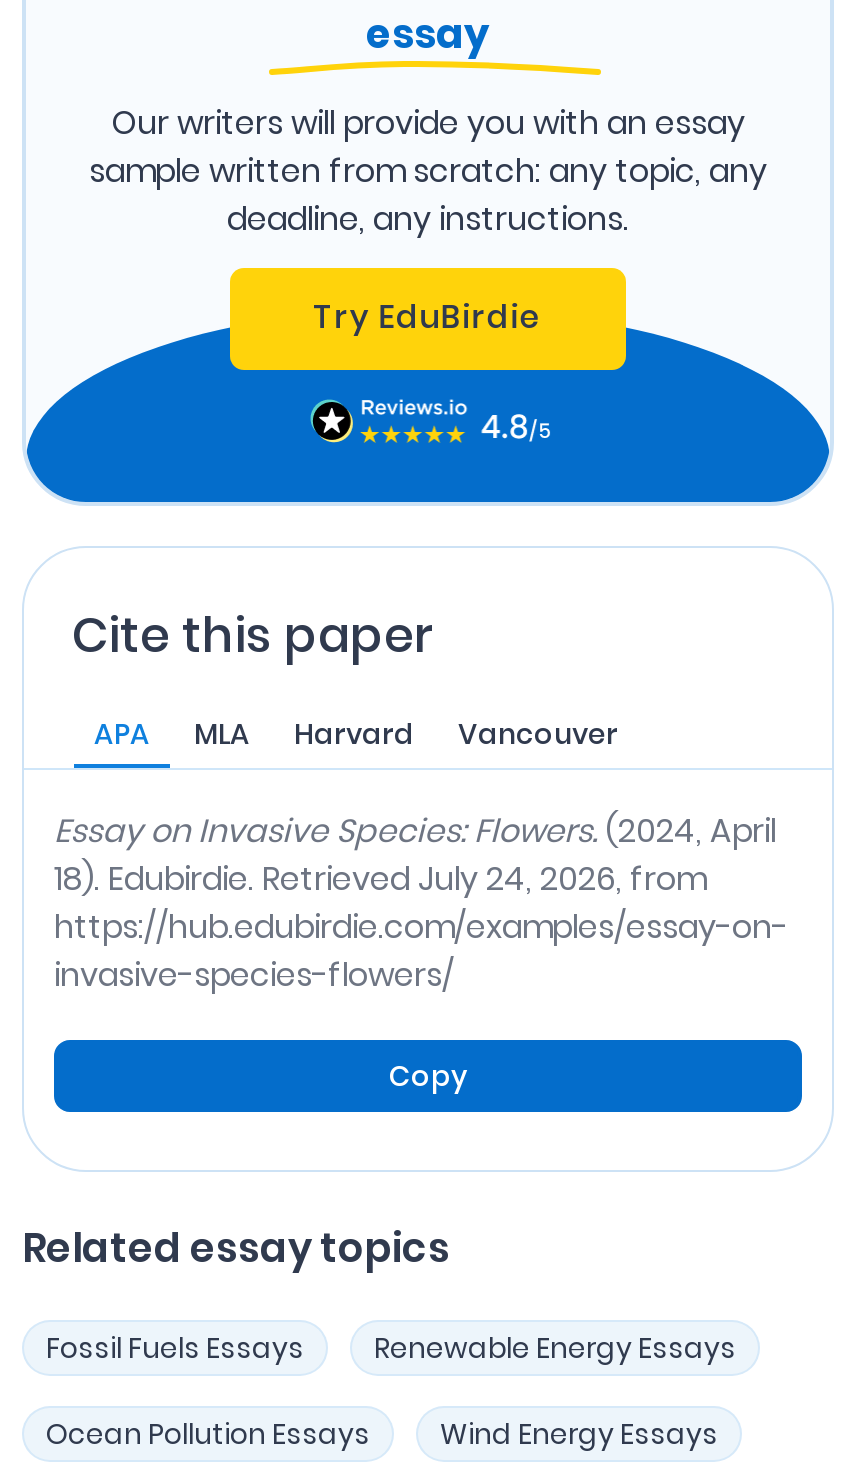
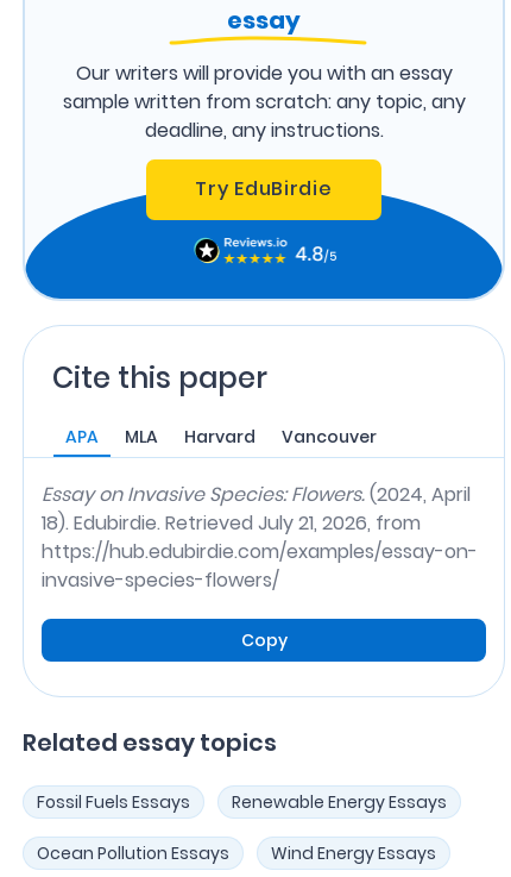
[54,855,706,901] 18). Edubirdie. Retrieved July 24, 2026, from -> [42,509,421,536] 18). Edubirdie. Retrieved July 21, 2026, from

